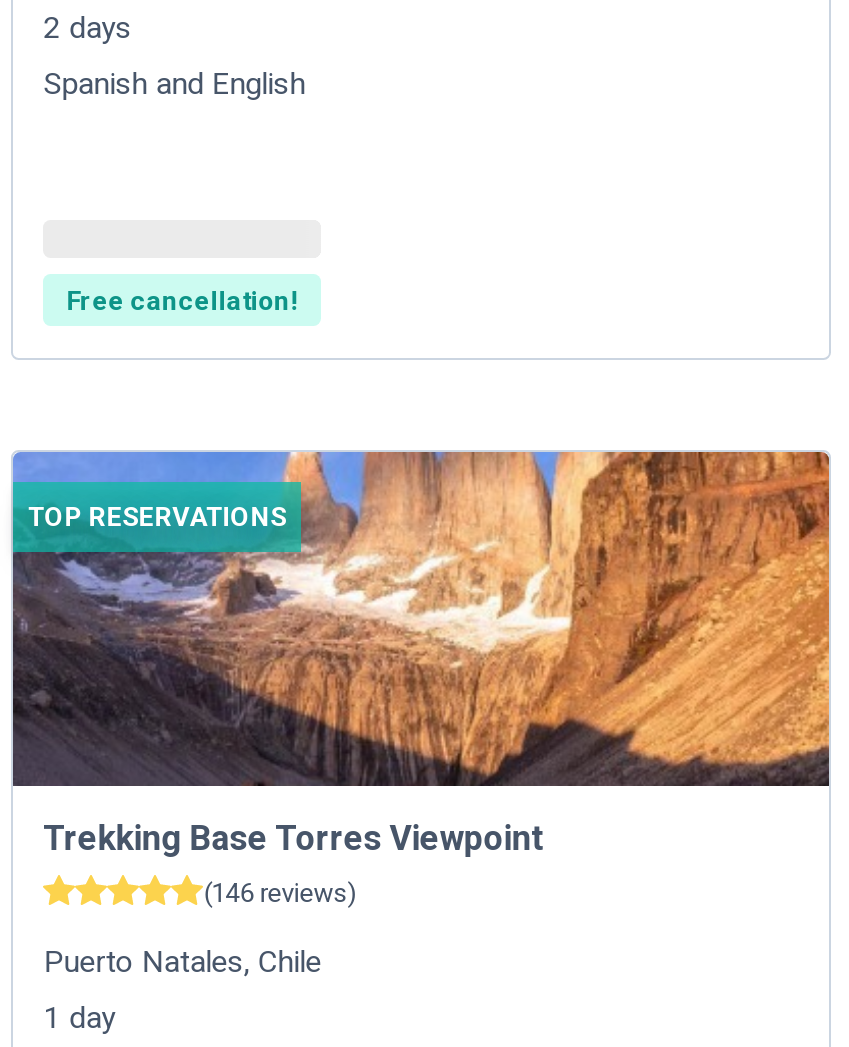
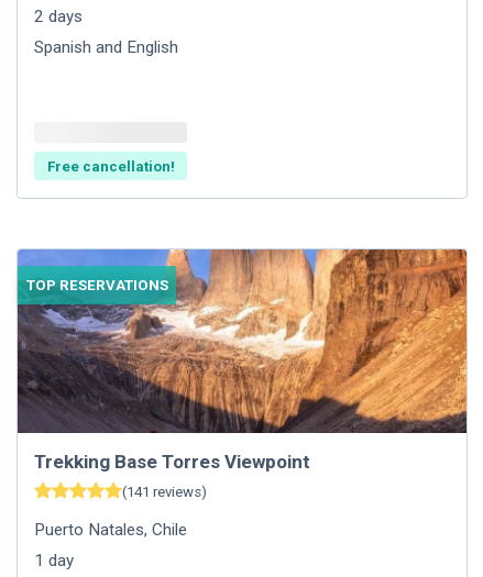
[203,878,357,908] (146 reviews) -> [122,484,207,500] (141 reviews)

